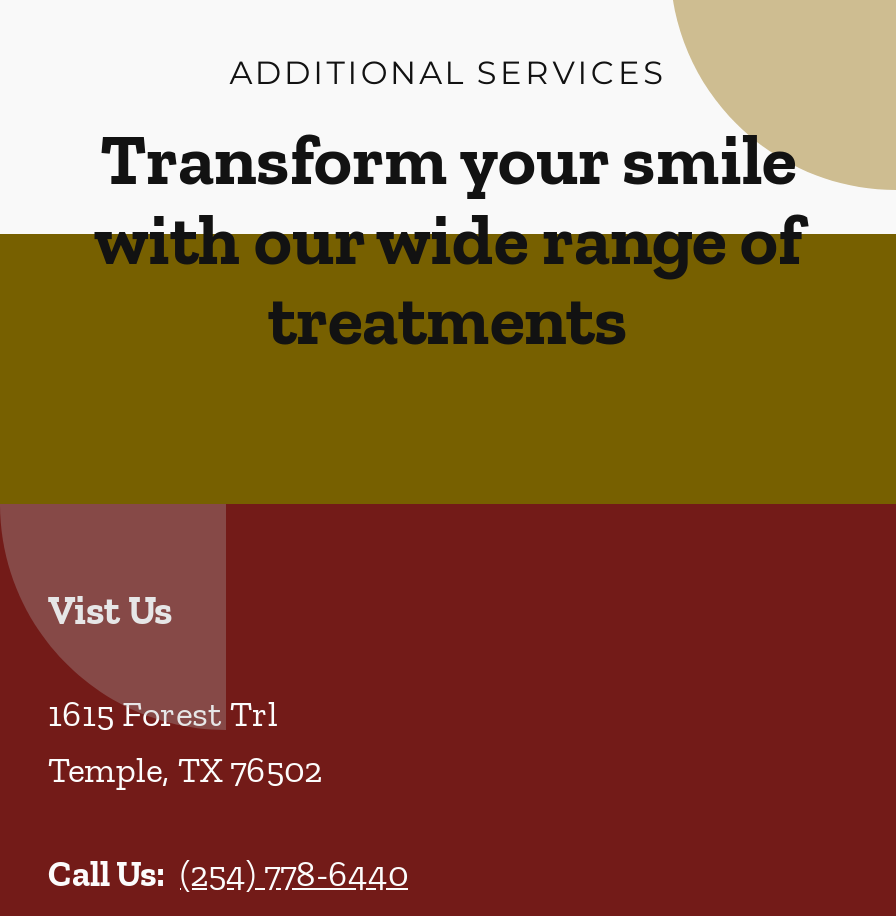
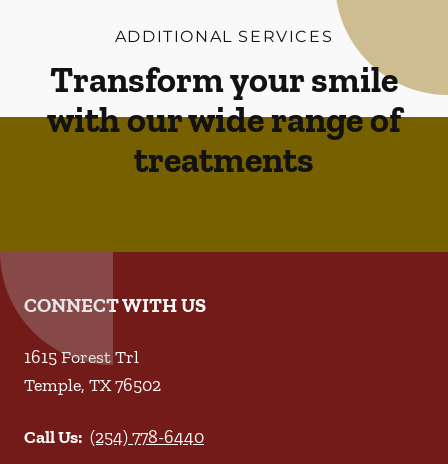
[48,586,172,634] Vist Us -> [24,293,206,317] CONNECT WITH US

